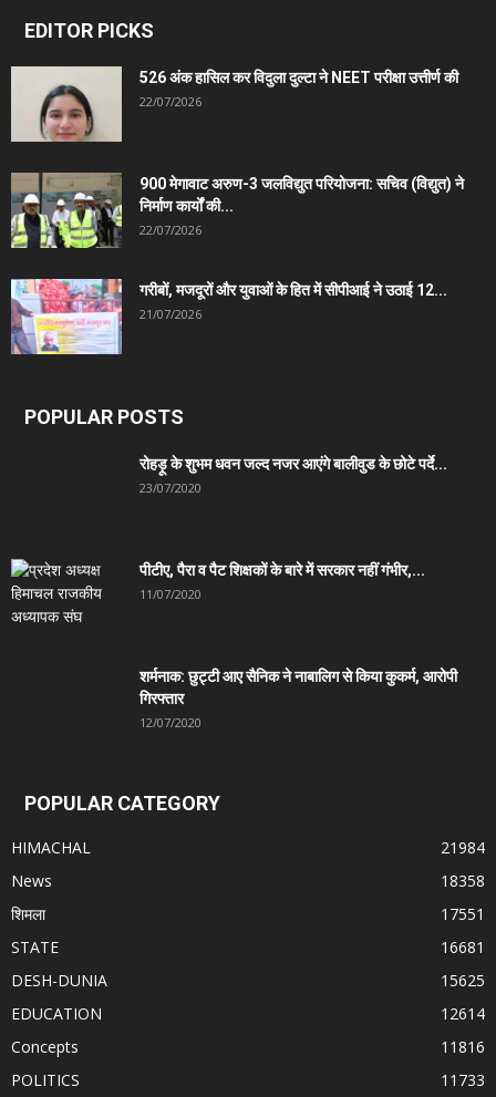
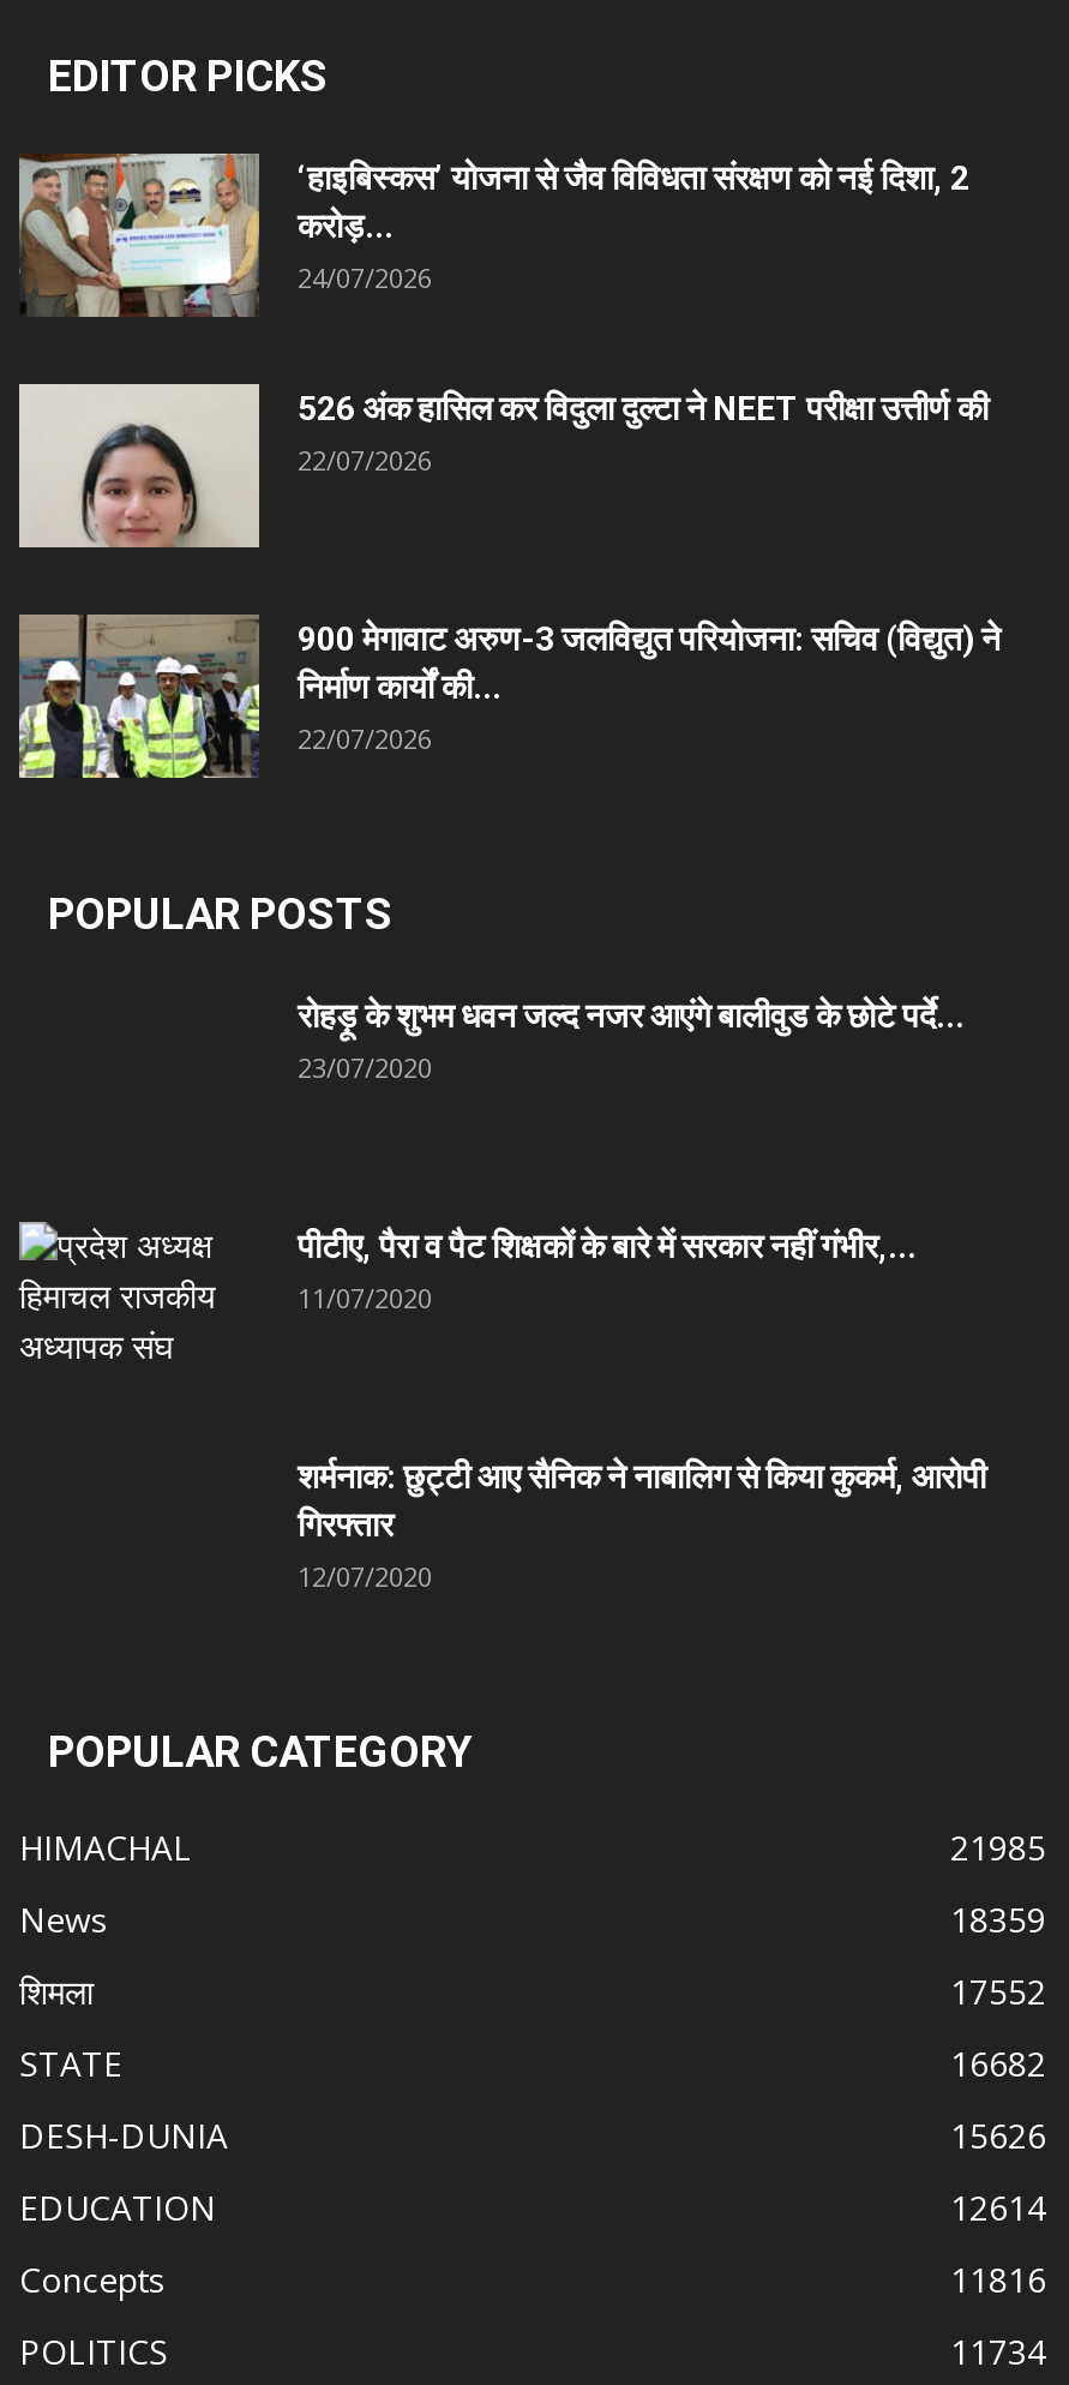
none -> [19,151,969,317] [image] | ‘हाइबिस्कस’ योजना से जैव विविधता संरक्षण को नई दिशा, 2 | करोड़... | 24/07/2026
moved [19,68,464,237] -> [36,388,1001,755]: [image] | 526 अंक हासिल कर विदुला दुल्टा ने NEET परीक्षा उत्तीर्ण की | 22/07/2026 | 900 मेगावाट अरुण-3 जलविद्युत परियोजना: सचिव (विद्युत) ने | निर्माण कार्यों की... | 22/07/2026
[10,278,447,355] [image] | गरीबों, मजदूरों और युवाओं के हित में सीपीआई ने उठाई 12... | 21/07/2026 -> none
[441,836,485,857] 21984 -> [950,1823,1046,1869] 21985
[441,870,485,891] 18358 -> [950,1895,1046,1941] 18359
[441,903,485,924] 17551 -> [950,1967,1046,2013] 17552
[441,936,485,957] 16681 -> [950,2039,1046,2085] 16682
[441,969,485,990] 15625 -> [950,2111,1046,2157] 15626
[441,1069,485,1090] 11733 -> [950,2327,1046,2373] 11734

